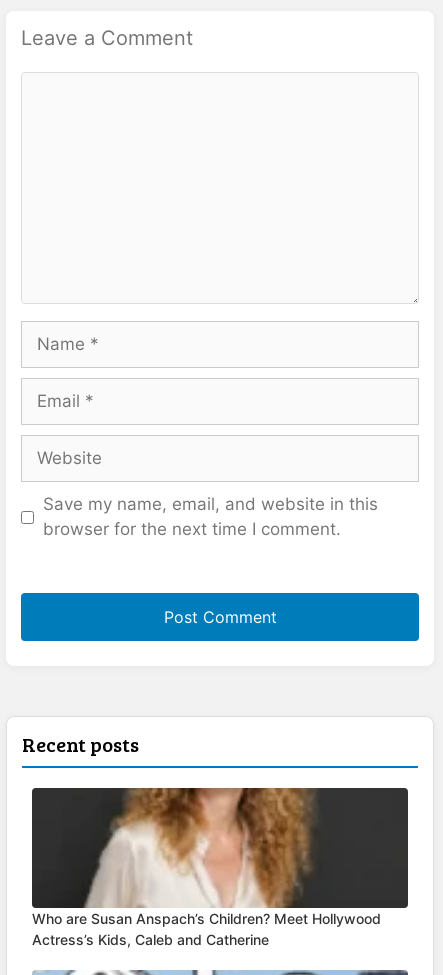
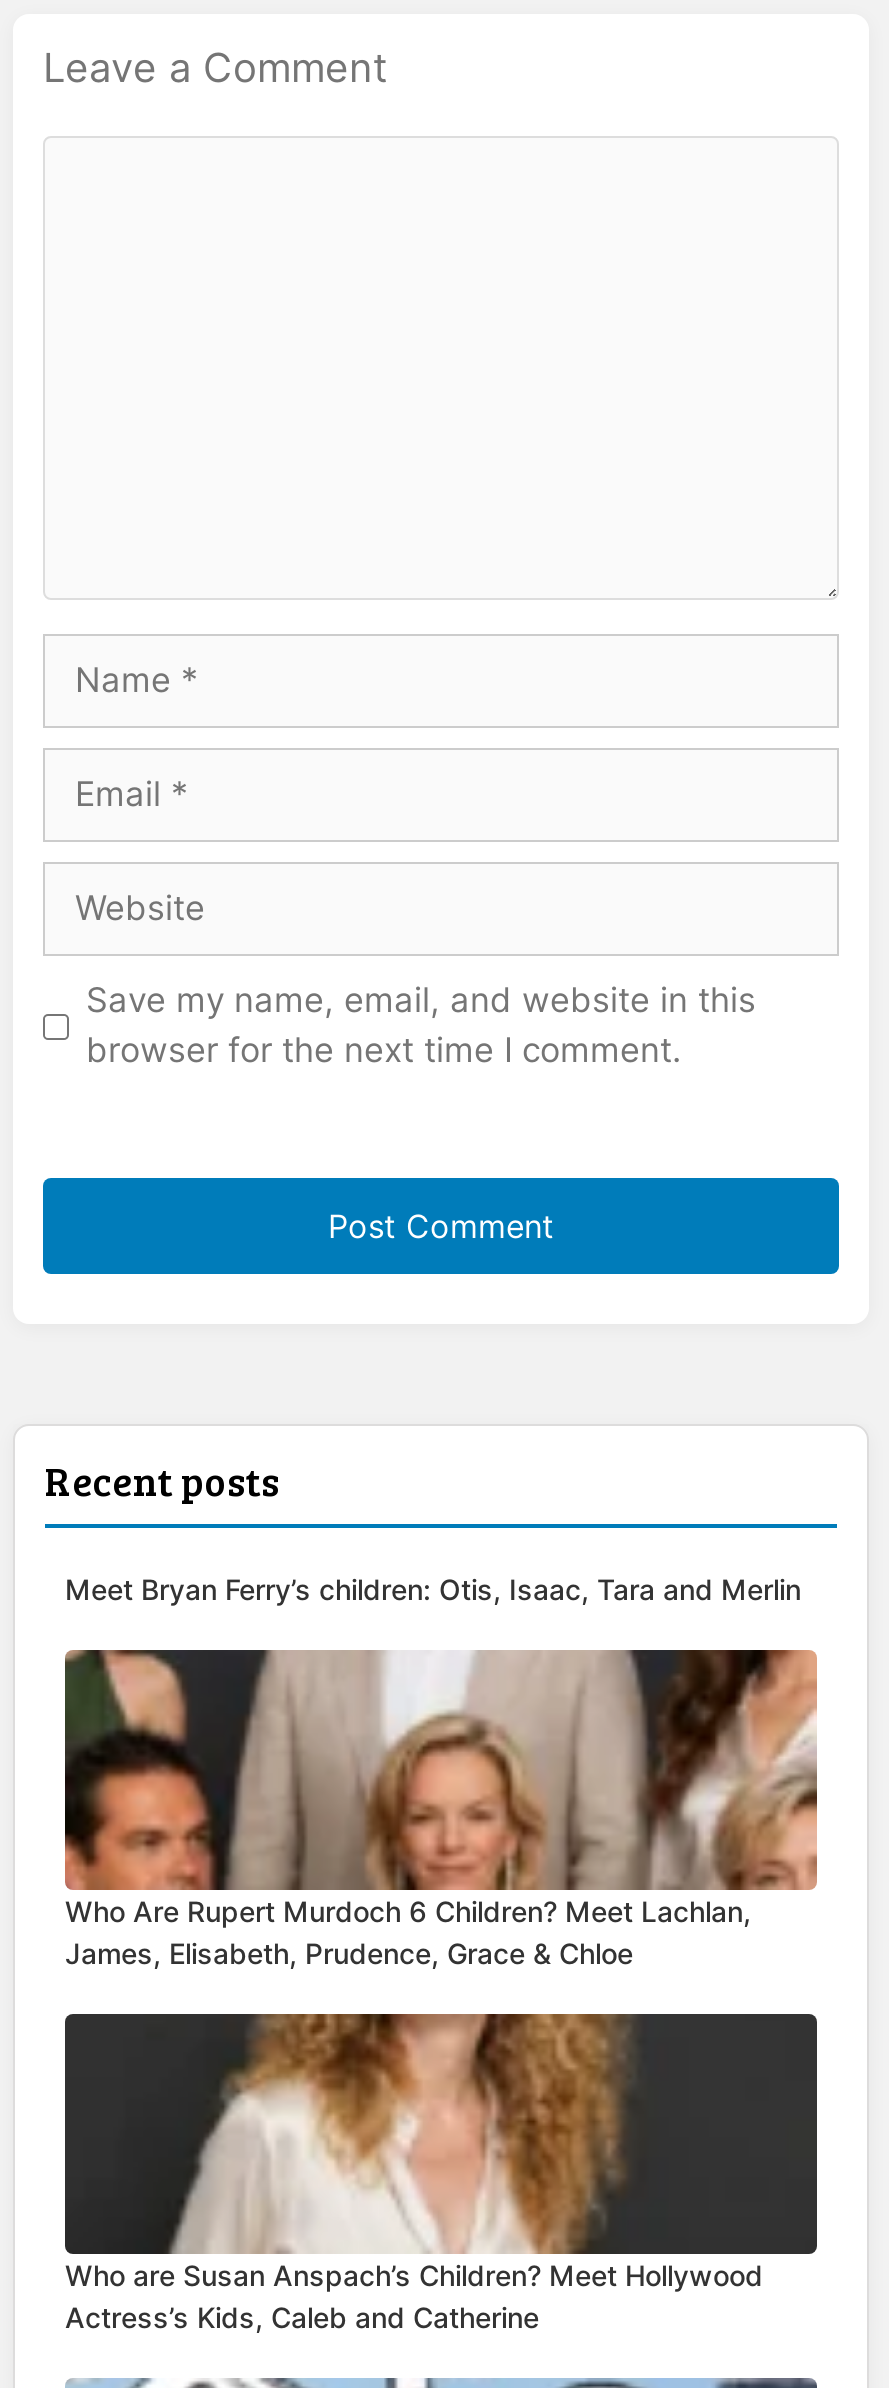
none -> [63,1624,819,1970] [image] | Who Are Rupert Murdoch 6 Children? Meet Lachlan, | James, Elisabeth, Prudence, Grace & Chloe
none -> [65,1572,801,1606] Meet Bryan Ferry’s children: Otis, Isaac, Tara and Merlin

